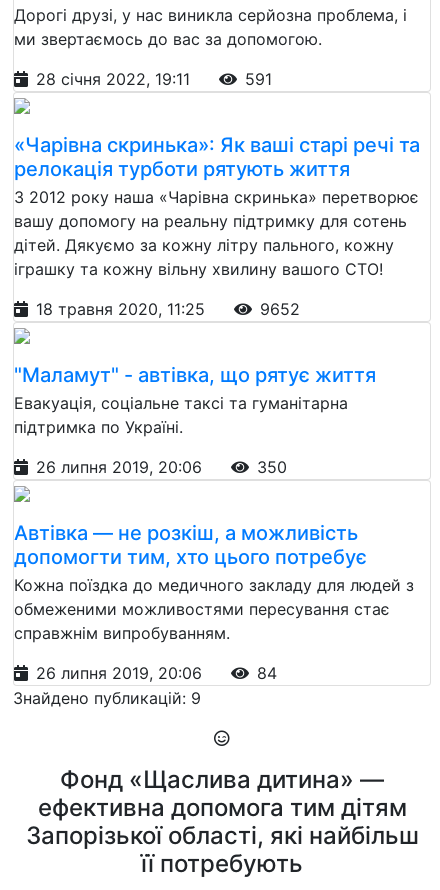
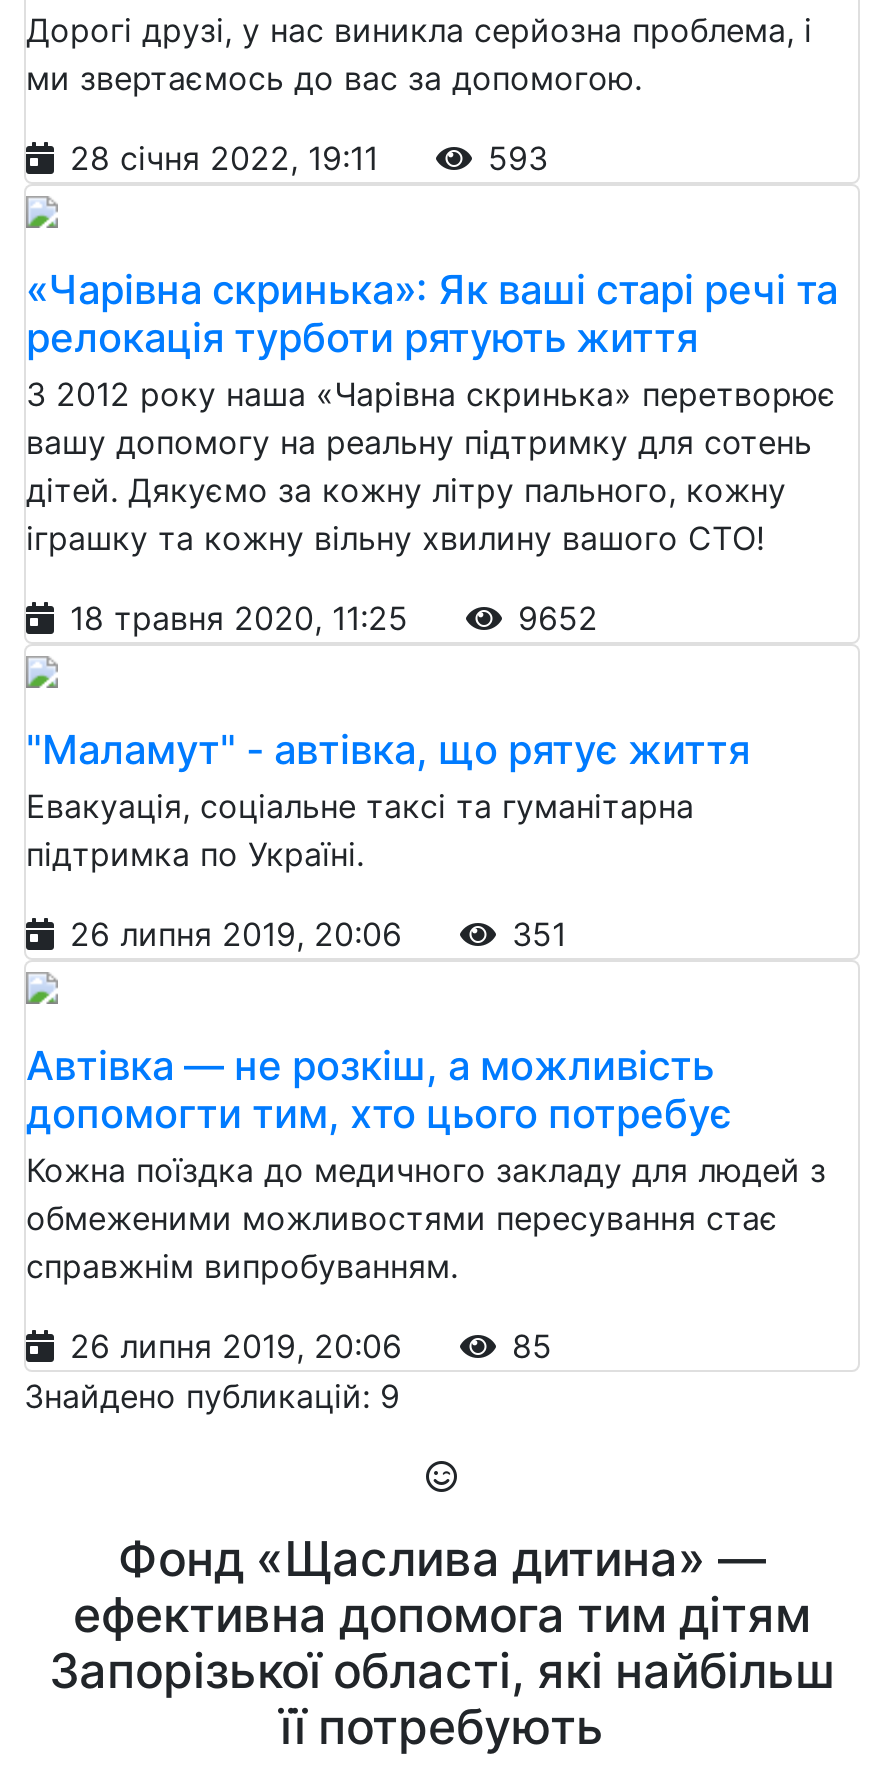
[245,69,272,89] 591 -> [488,137,548,177] 593
[257,457,287,477] 350 -> [512,913,566,953] 351
[257,663,277,683] 84 -> [512,1325,552,1365] 85

